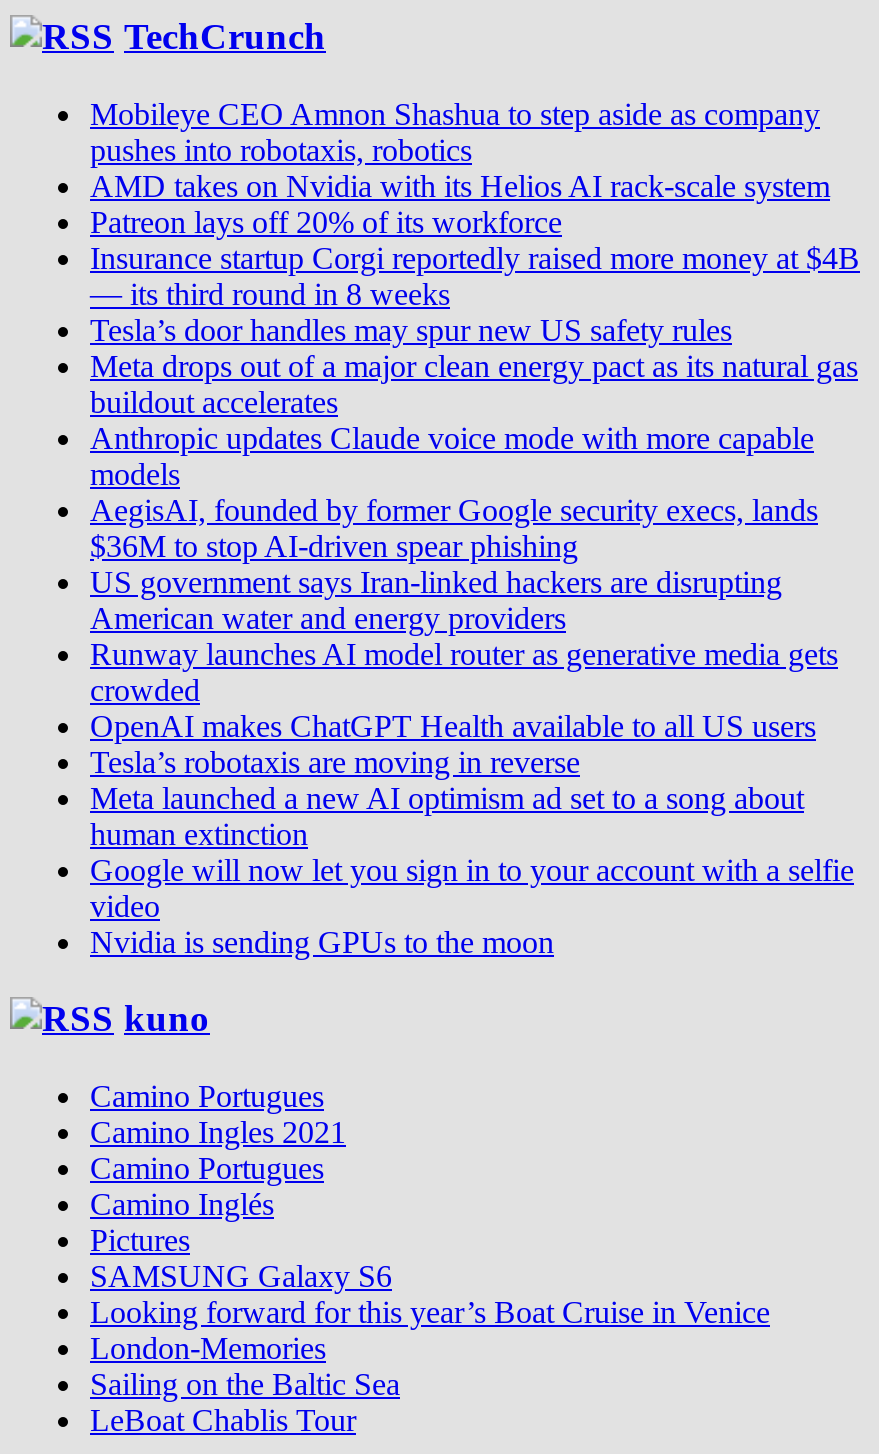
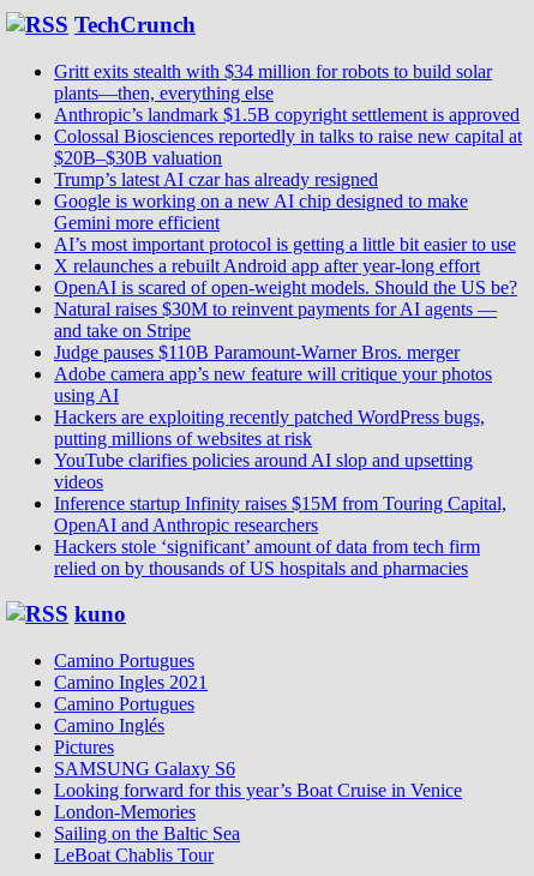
[90,96,860,958] Mobileye CEO Amnon Shashua to step aside as company | pushes into robotaxis, robotics | AMD takes on Nvidia with its Helios AI rack-scale system | Patreon lays off 20% of its workforce | Insurance startup Corgi reportedly raised more money at $4B | — its third round in 8 weeks | Tesla’s door handles may spur new US safety rules | Meta drops out of a major clean energy pact as its natural gas | buildout accelerates | Anthropic updates Claude voice mode with more capable | models | AegisAI, founded by former Google security execs, lands | $36M to stop AI-driven spear phishing | US government says Iran-linked hackers are disrupting | American water and energy providers | Runway launches AI model router as generative media gets | crowded | OpenAI makes ChatGPT Health available to all US users | Tesla’s robotaxis are moving in reverse | Meta launched a new AI optimism ad set to a song about | human extinction | Google will now let you sign in to your account with a selfie | video | Nvidia is sending GPUs to the moon -> [54,61,522,578] Gritt exits stealth with $34 million for robots to build solar | plants—then, everything else | Anthropic’s landmark $1.5B copyright settlement is approved | Colossal Biosciences reportedly in talks to raise new capital at | $20B–$30B valuation | Trump’s latest AI czar has already resigned | Google is working on a new AI chip designed to make | Gemini more efficient | AI’s most important protocol is getting a little bit easier to use | X relaunches a rebuilt Android app after year-long effort | OpenAI is scared of open-weight models. Should the US be? | Natural raises $30M to reinvent payments for AI agents — | and take on Stripe | Judge pauses $110B Paramount-Warner Bros. merger | Adobe camera app’s new feature will critique your photos | using AI | Hackers are exploiting recently patched WordPress bugs, | putting millions of websites at risk | YouTube clarifies policies around AI slop and upsetting | videos | Inference startup Infinity raises $15M from Touring Capital, | OpenAI and Anthropic researchers | Hackers stole ‘significant’ amount of data from tech firm | relied on by thousands of US hospitals and pharmacies

